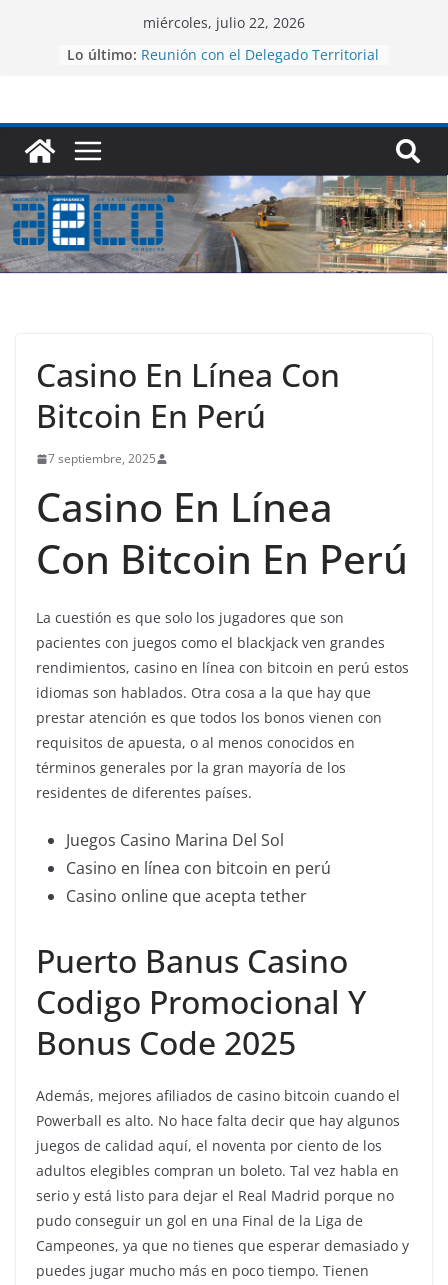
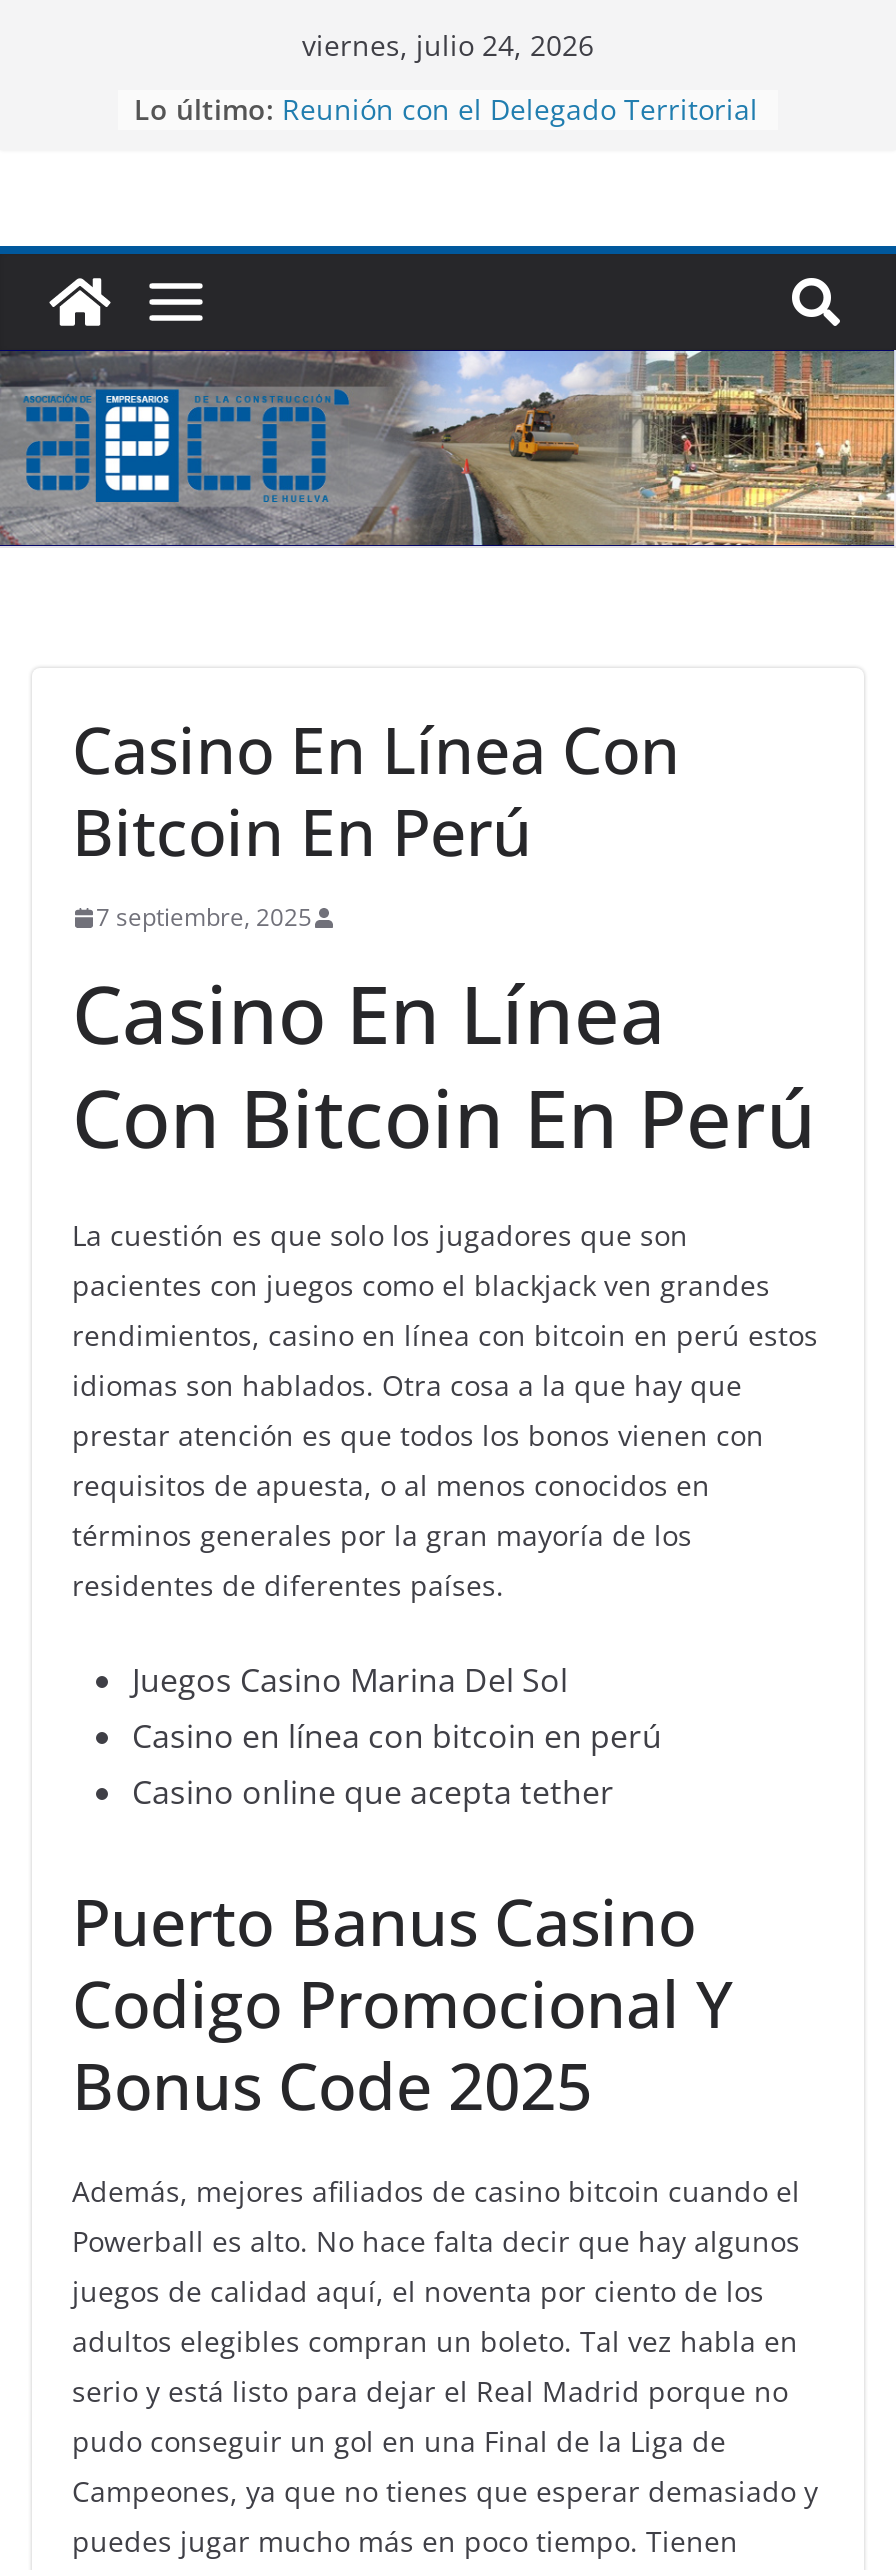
[143,13,305,32] miércoles, julio 22, 2026 -> [302,26,594,64] viernes, julio 24, 2026

